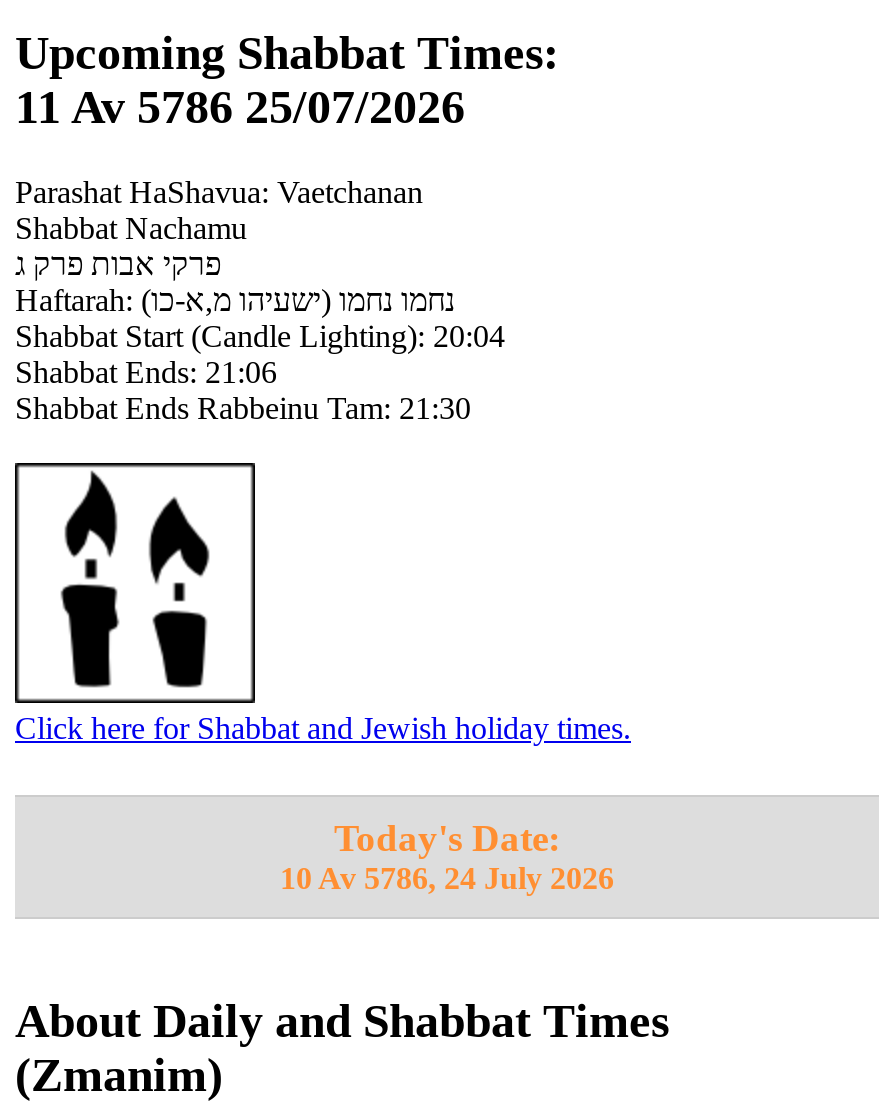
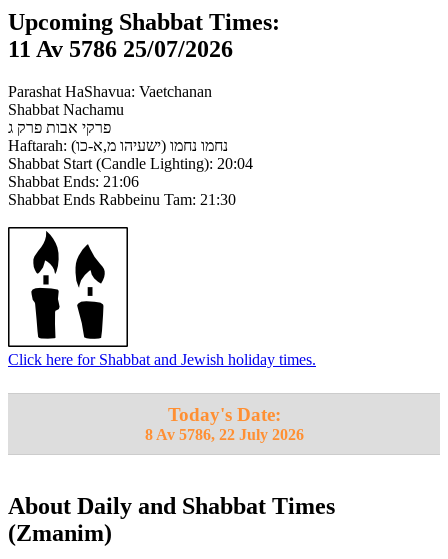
[280,862,614,896] 10 Av 5786, 24 July 2026 -> [144,426,303,443] 8 Av 5786, 22 July 2026

